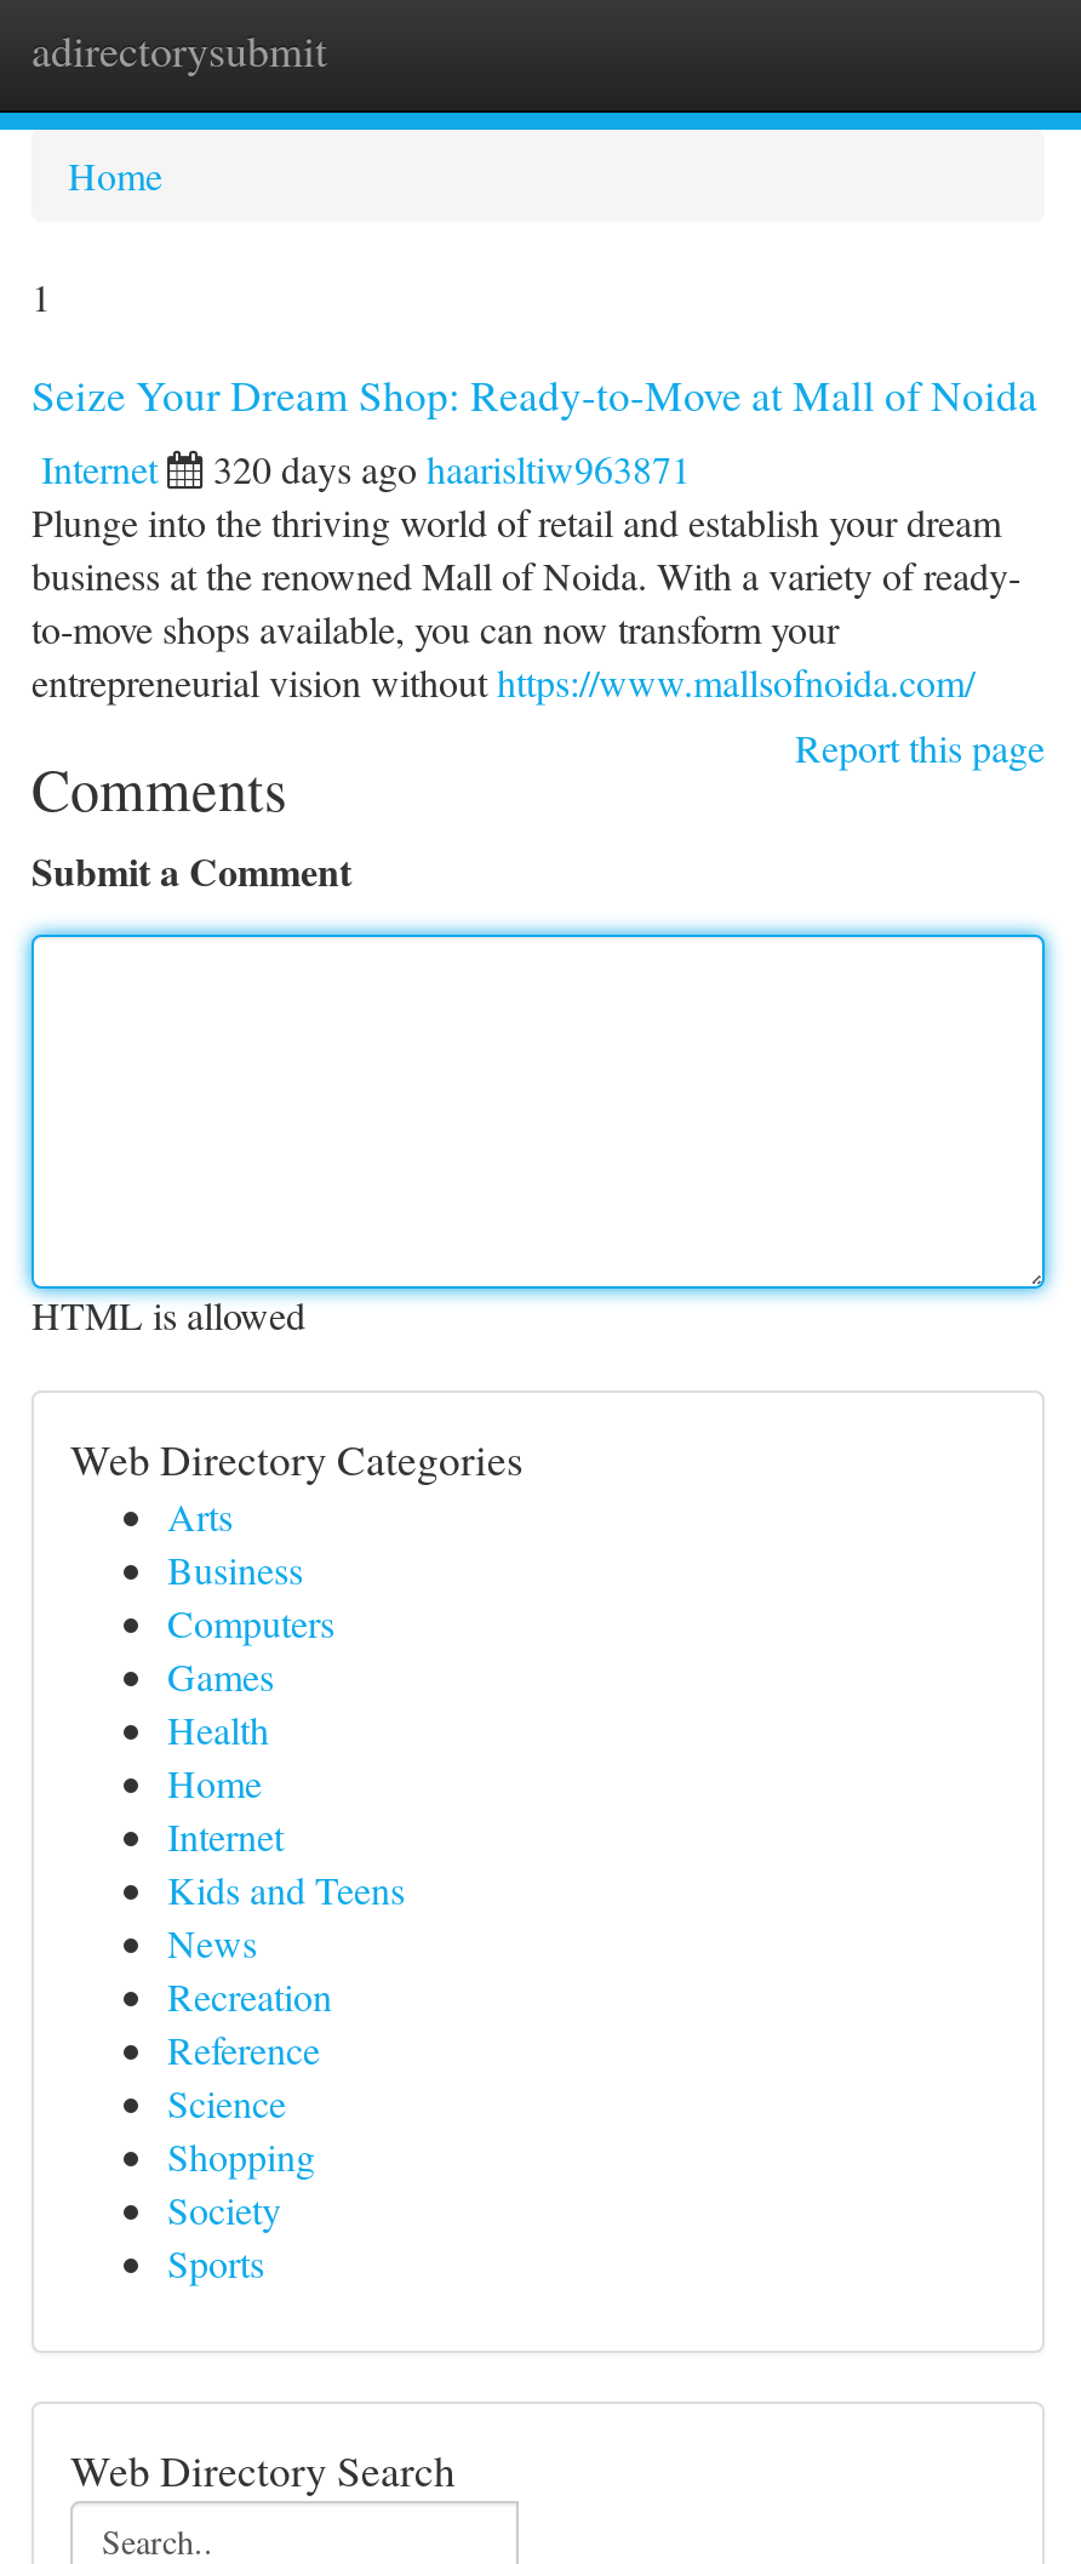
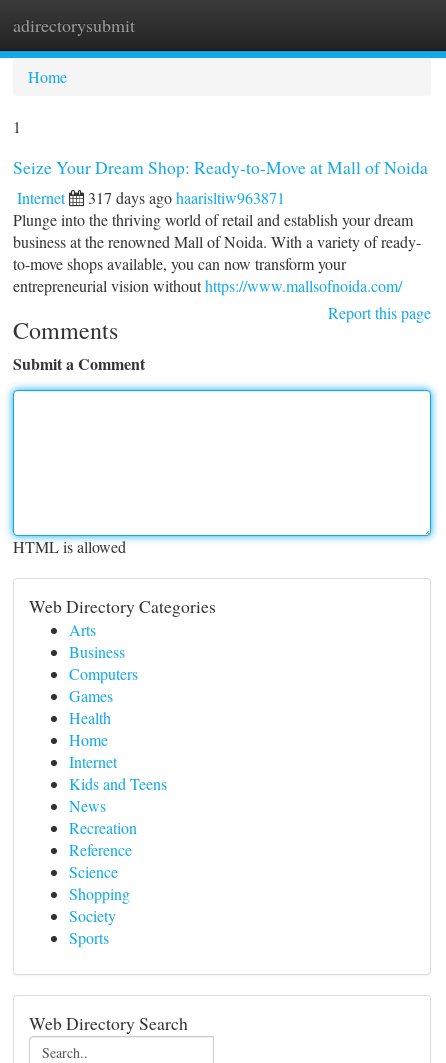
[213,442,691,493] 320 days ago haarisltiw963871 -> [88,187,285,208] 317 days ago haarisltiw963871

